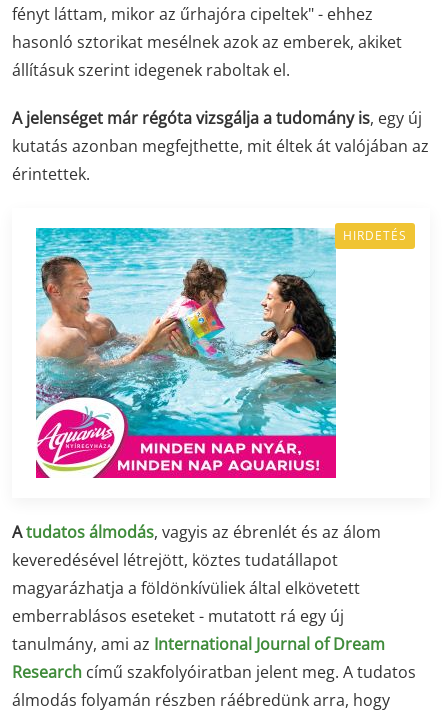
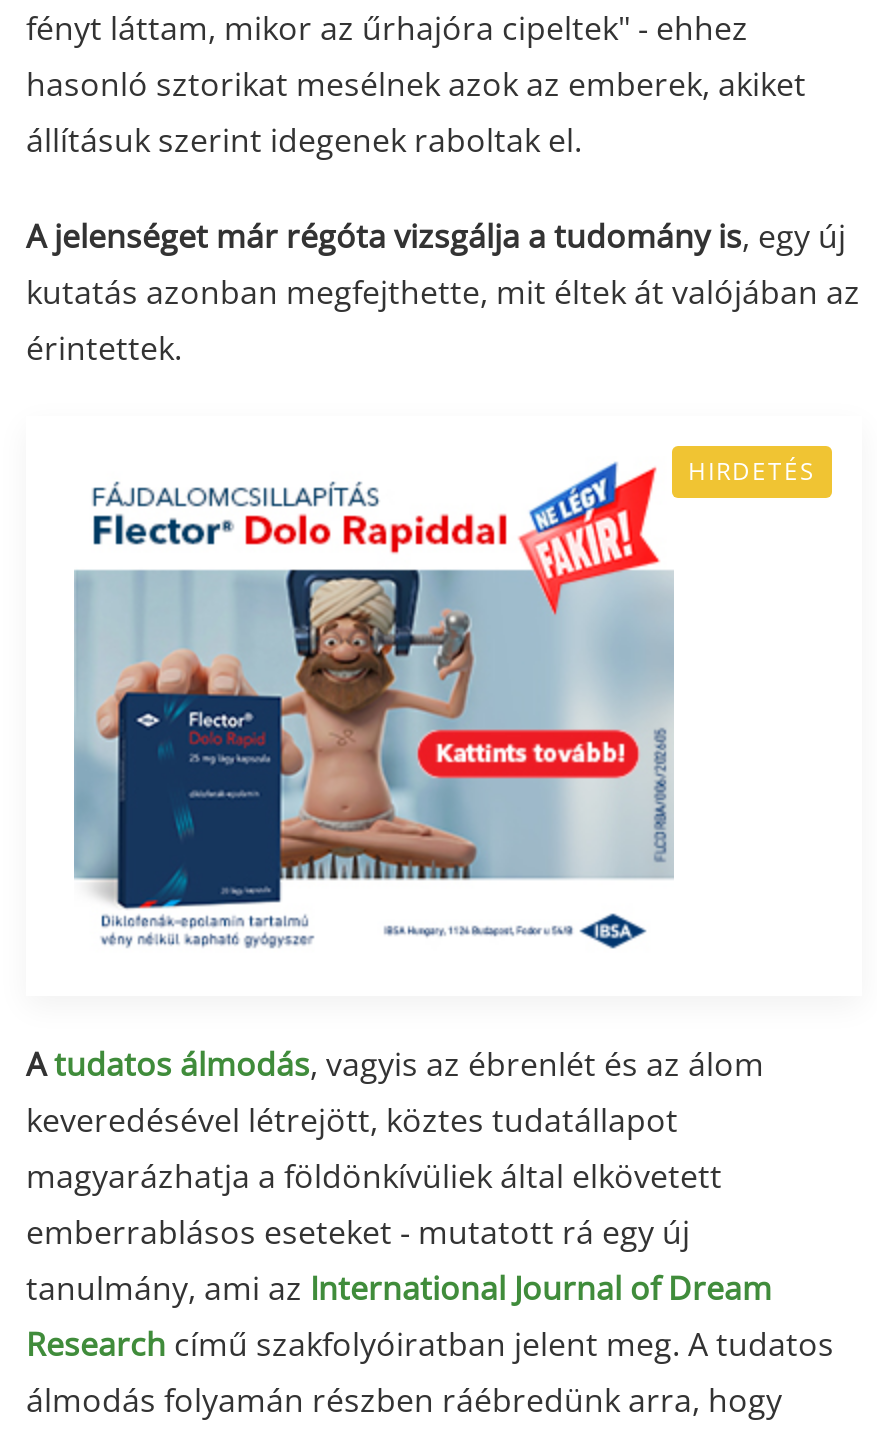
[35,227,337,479] [image] -> [72,456,676,956] [image]

